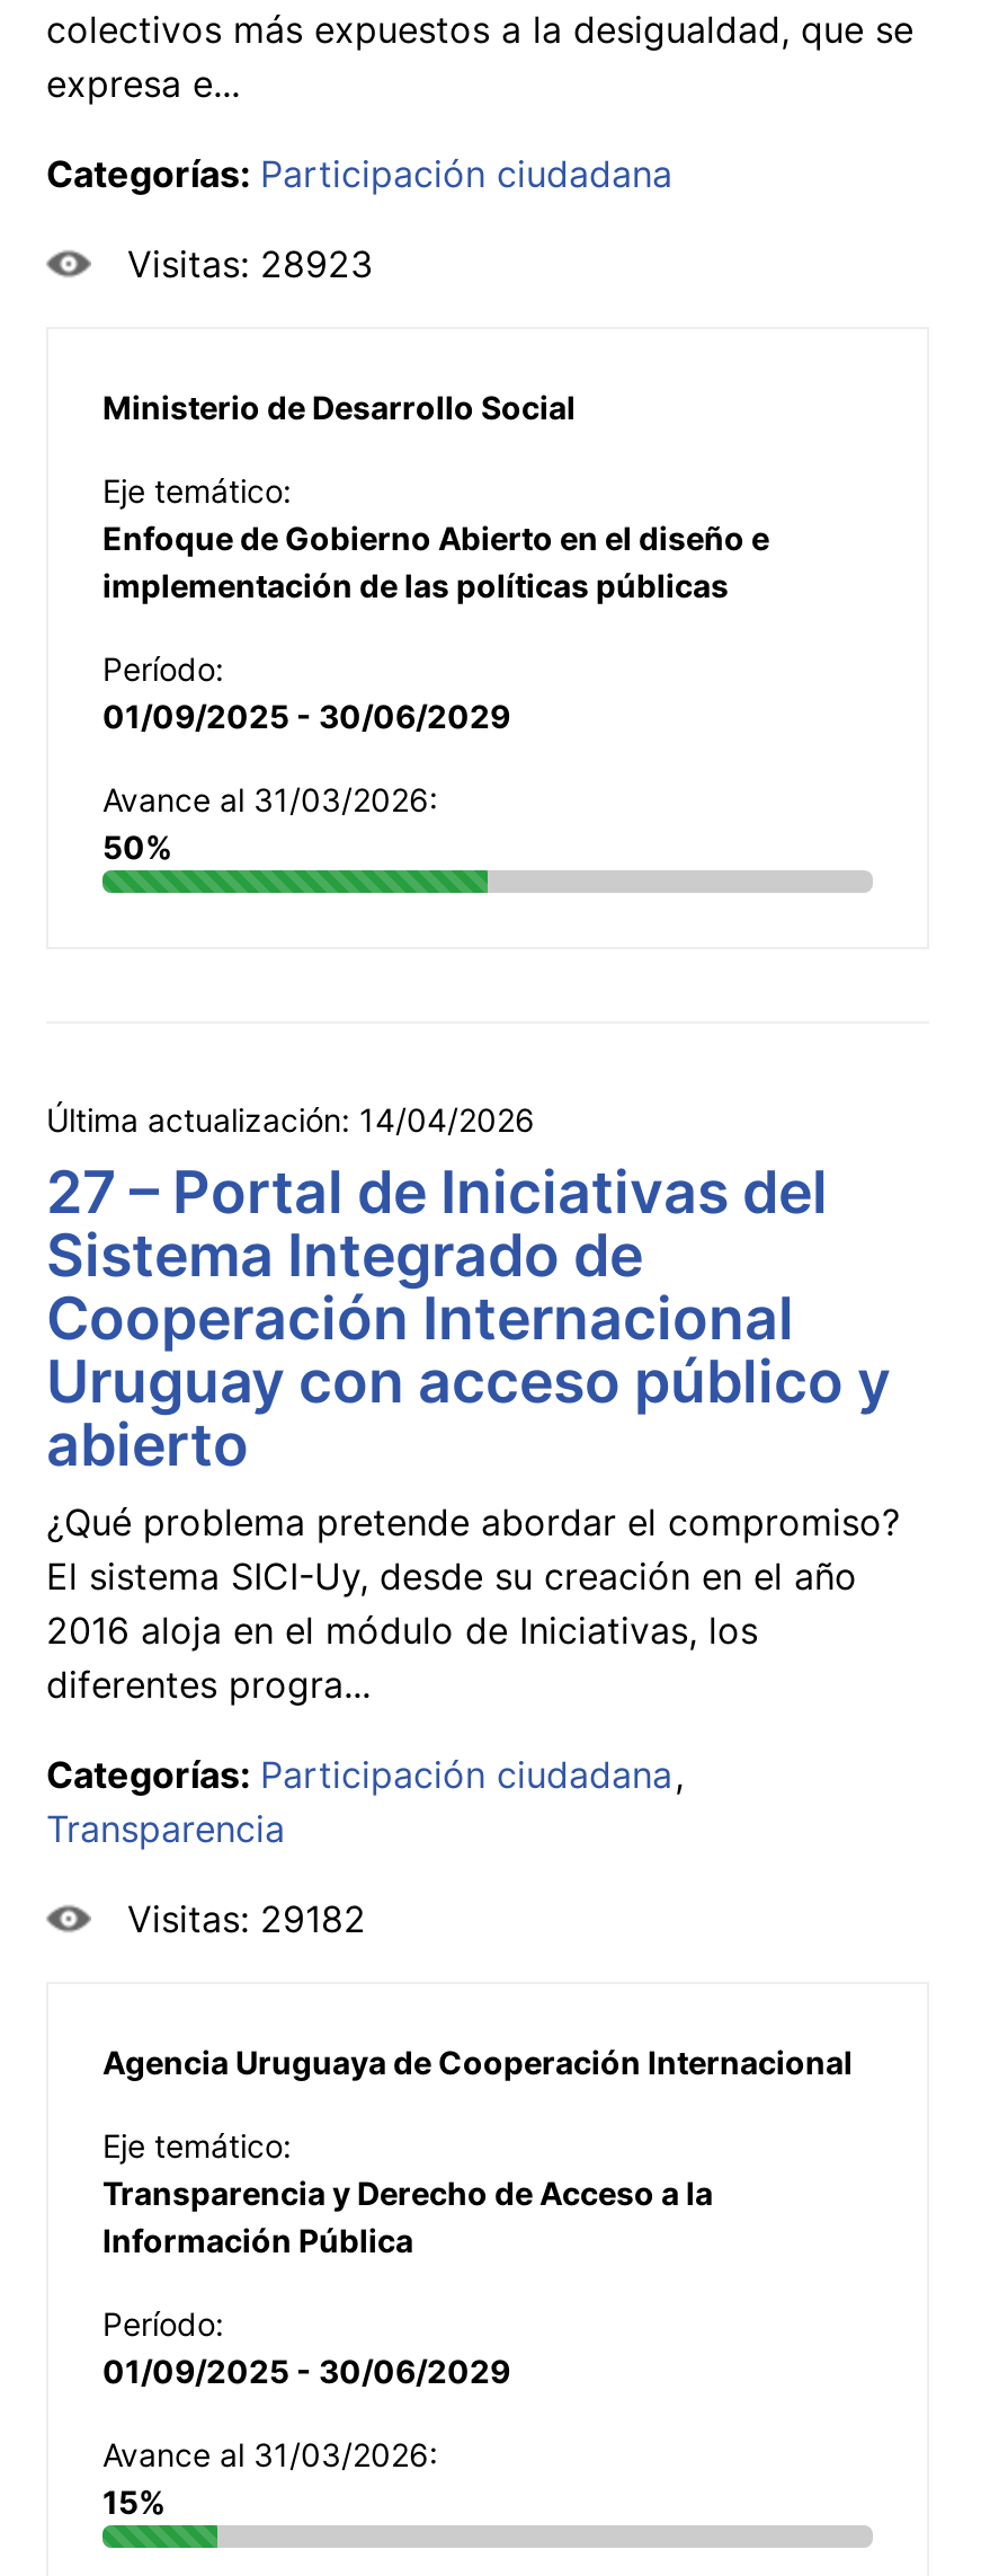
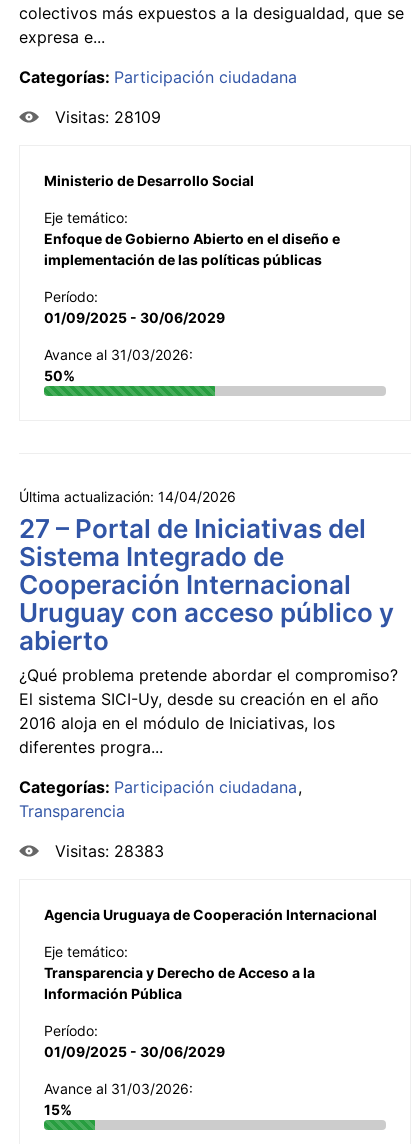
[127,241,373,286] Visitas: 28923 -> [55,107,161,127] Visitas: 28109
[127,1896,366,1941] Visitas: 29182 -> [55,841,164,861] Visitas: 28383

